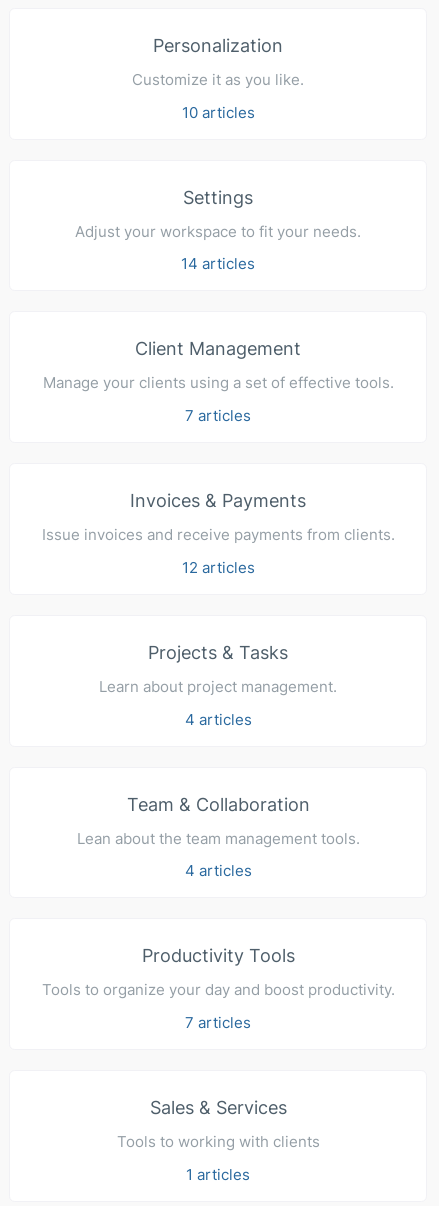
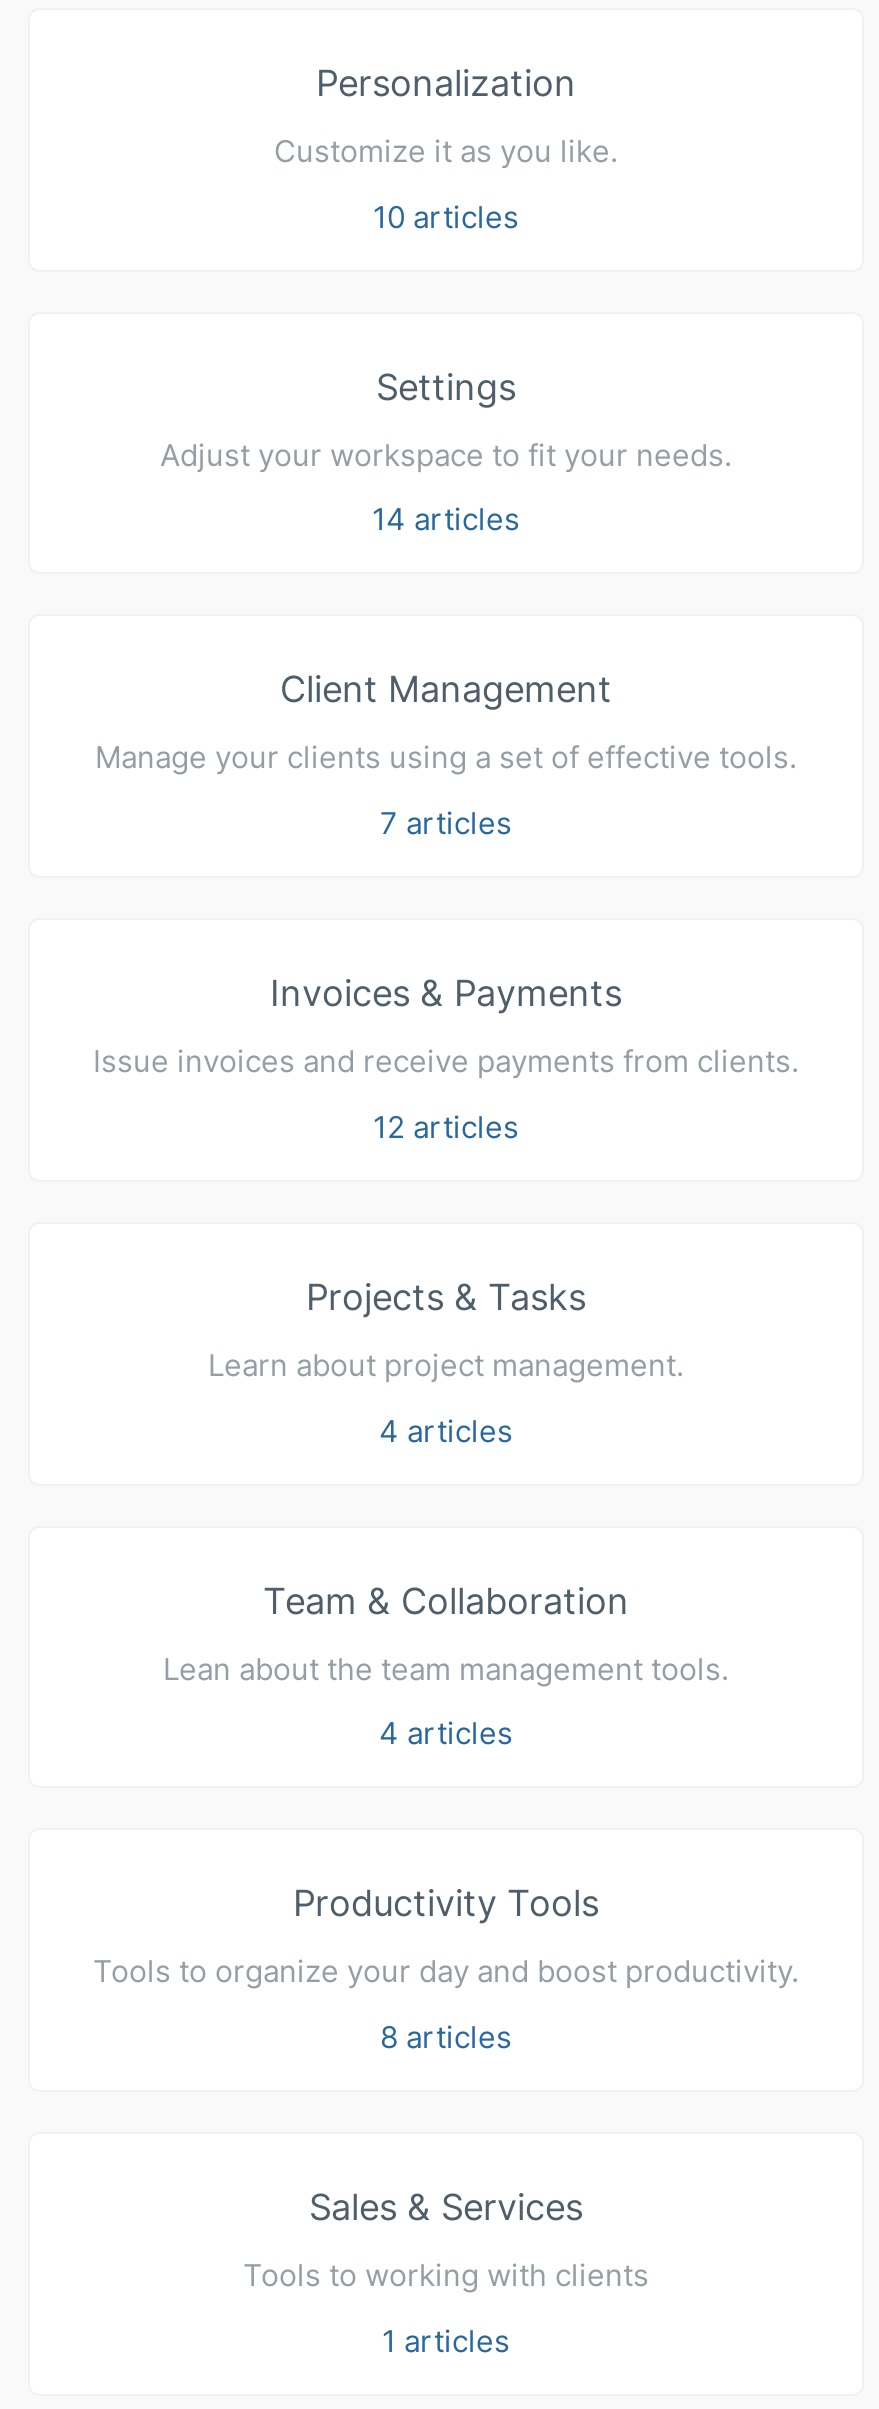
[185,1013,251,1032] 7 articles -> [380,2018,512,2056] 8 articles

